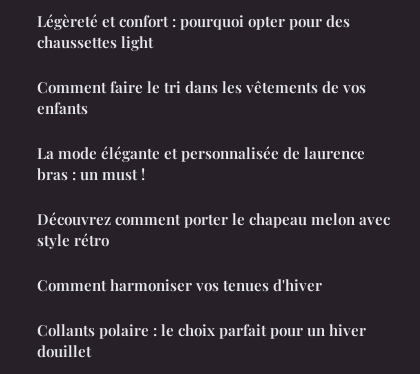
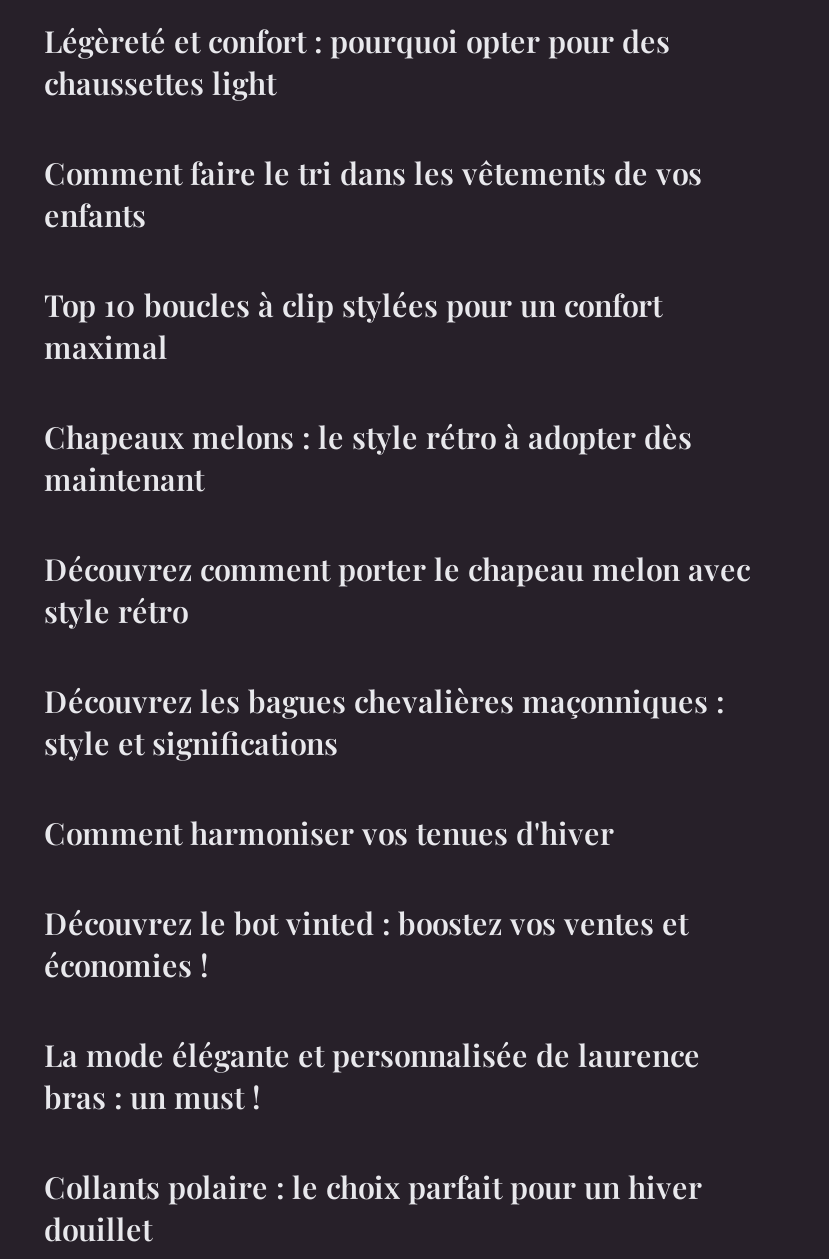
none -> [44,284,724,984] Top 10 boucles à clip stylées pour un confort | maximal | Chapeaux melons : le style rétro à adopter dès | maintenant | Découvrez les bagues chevalières maçonniques : | style et significations | Découvrez le bot vinted : boostez vos ventes et | économies !
moved [37,143,365,184] -> [44,1034,700,1116]: La mode élégante et personnalisée de laurence | bras : un must !
moved [37,209,390,295] -> [44,548,750,852]: Découvrez comment porter le chapeau melon avec | style rétro | Comment harmoniser vos tenues d'hiver

